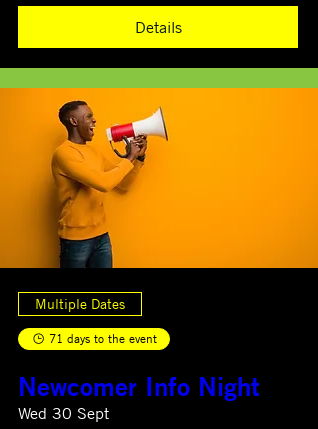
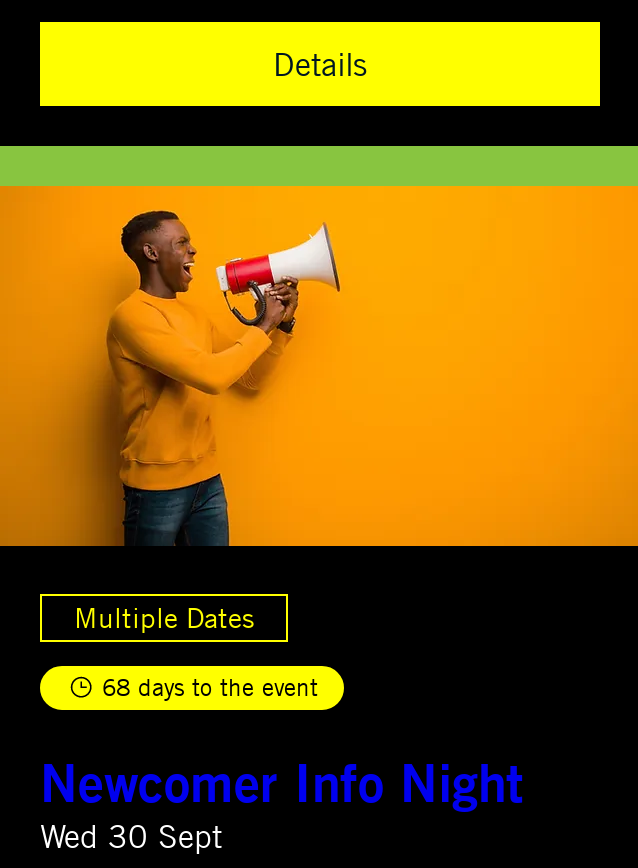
[49,331,157,346] 71 days to the event -> [102,673,318,703] 68 days to the event

